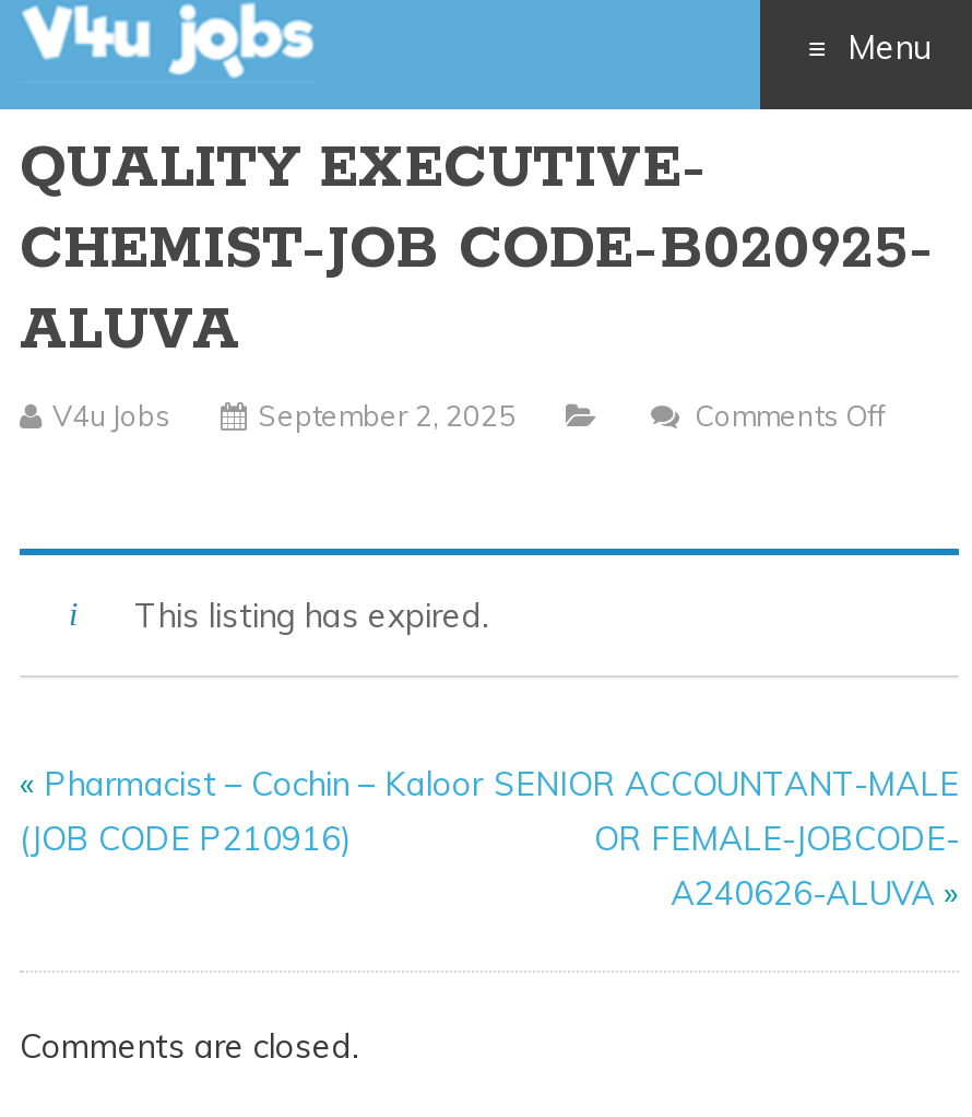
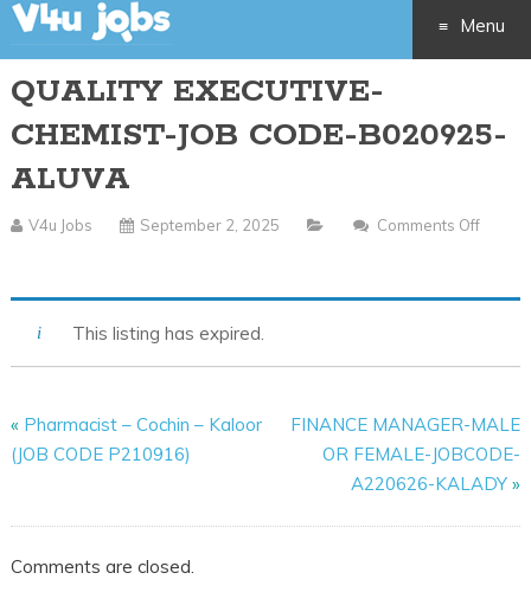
[494,763,959,805] SENIOR ACCOUNTANT-MALE -> [290,413,520,436] FINANCE MANAGER-MALE
[671,872,959,914] A240626-ALUVA» -> [351,473,520,495] A220626-KALADY»

